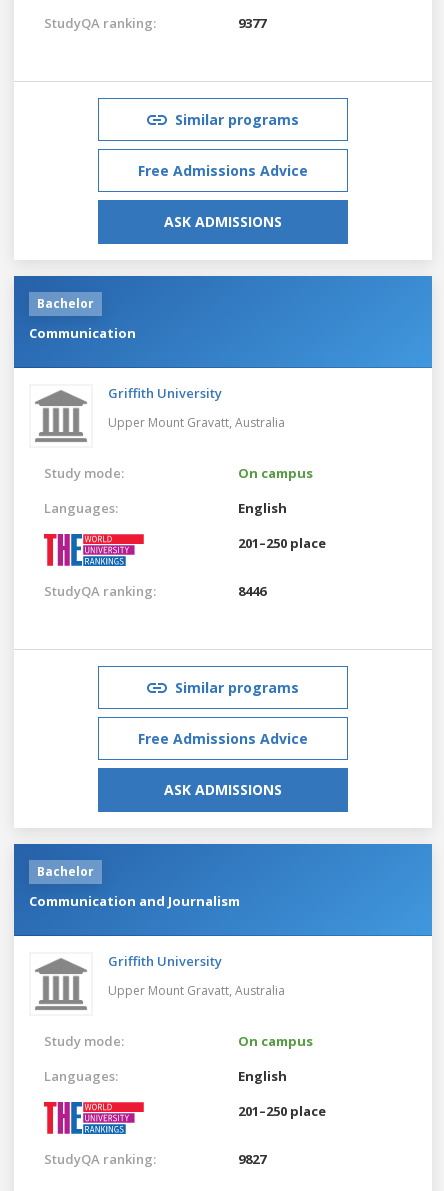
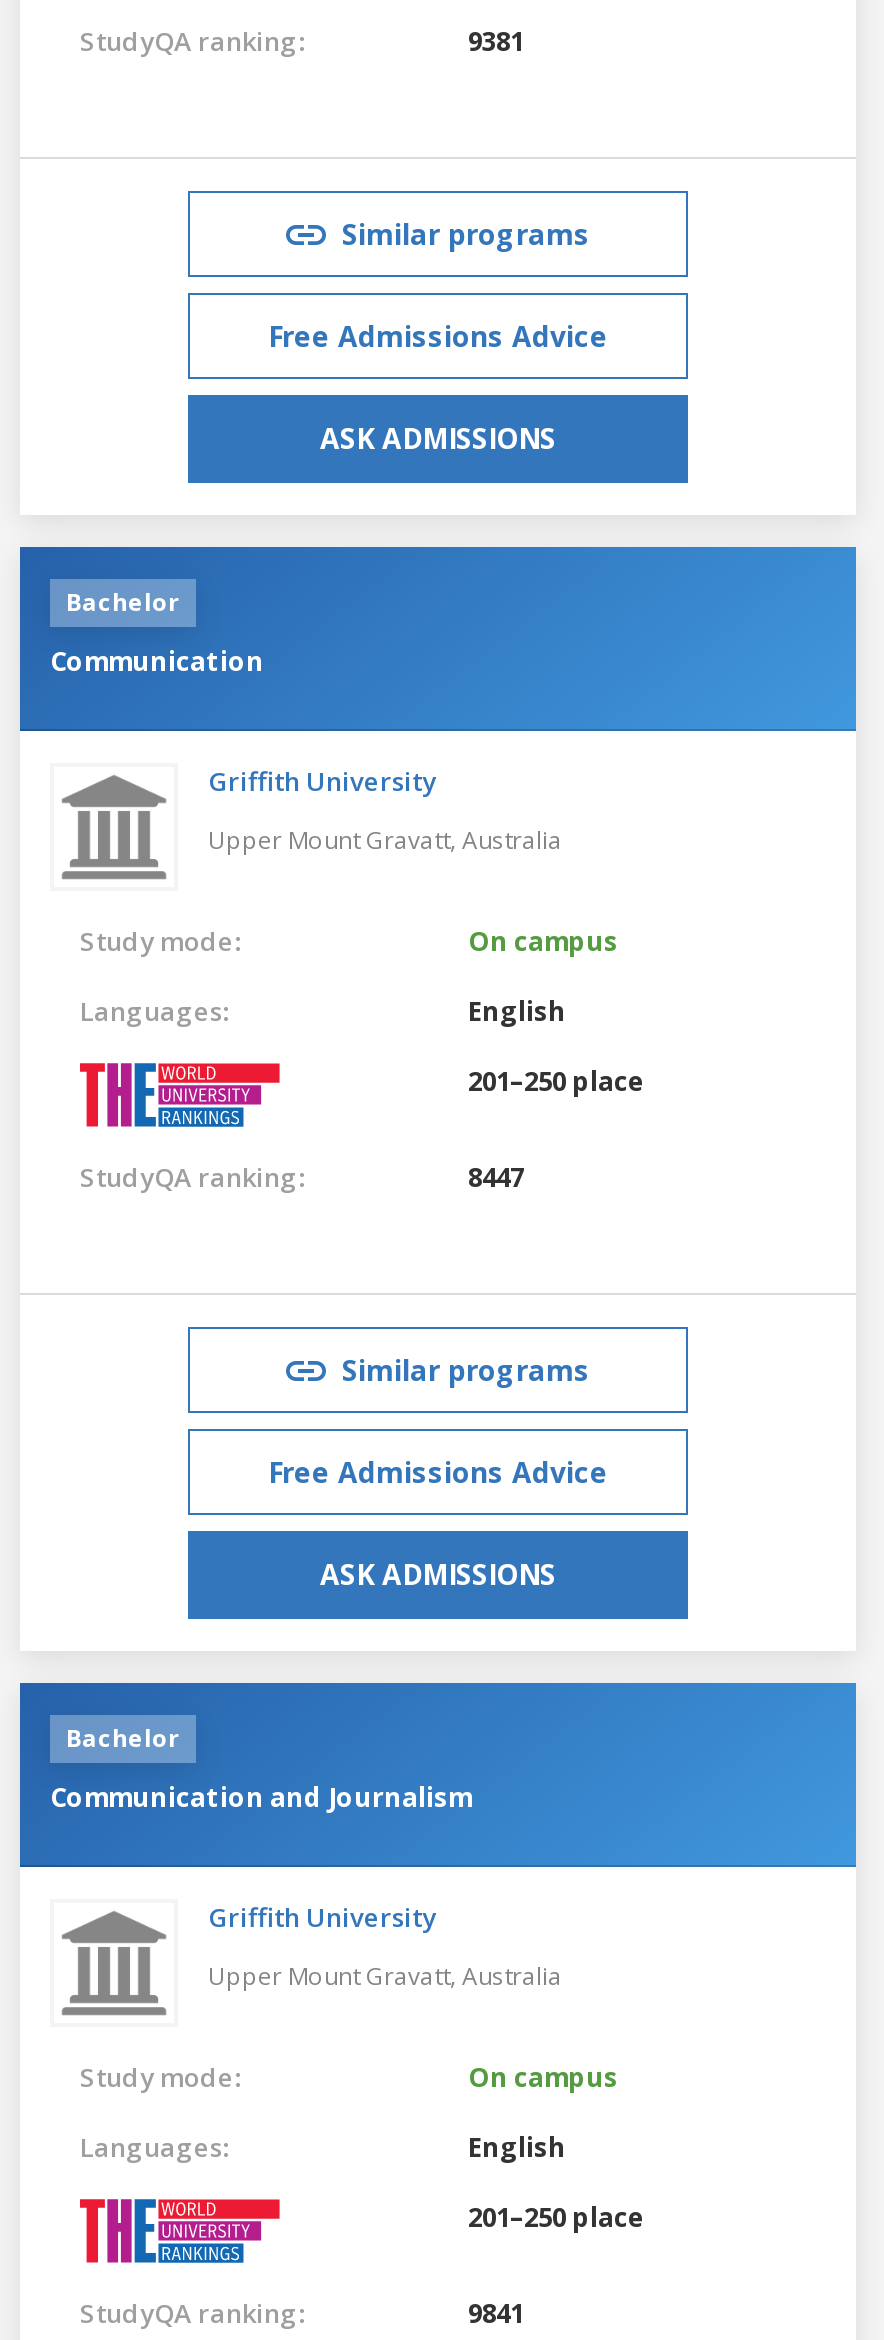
[238,14,266,32] 9377 -> [468,23,524,59] 9381
[238,582,266,600] 8446 -> [468,1159,524,1195] 8447
[238,1150,266,1168] 9827 -> [468,2295,524,2331] 9841

